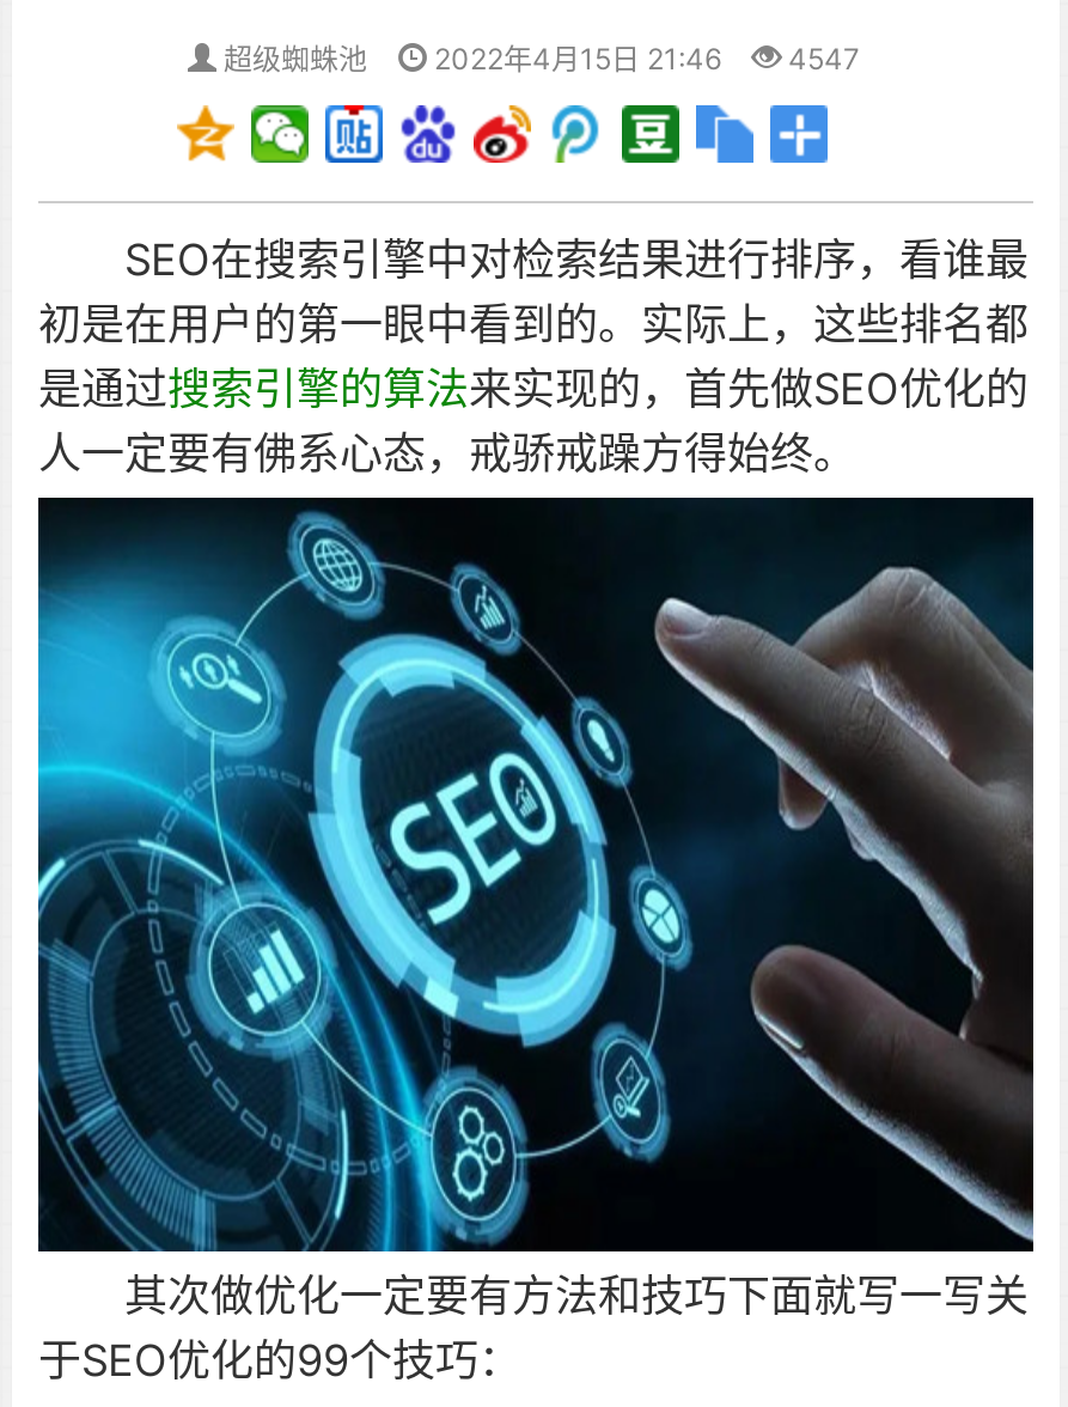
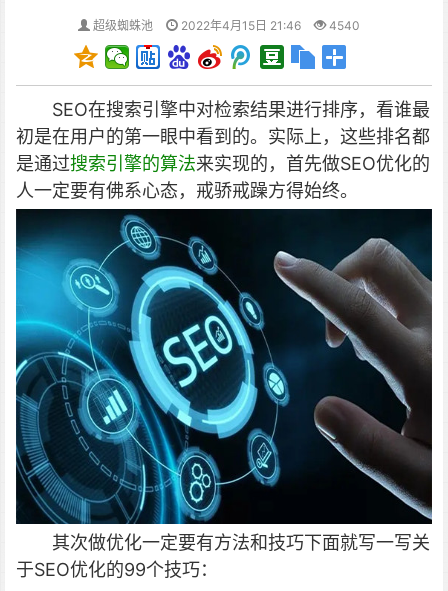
[224,41,860,77] 超级蜘蛛池 2022年4月15日 21:46 4547 -> [93,18,360,33] 超级蜘蛛池 2022年4月15日 21:46 4540

